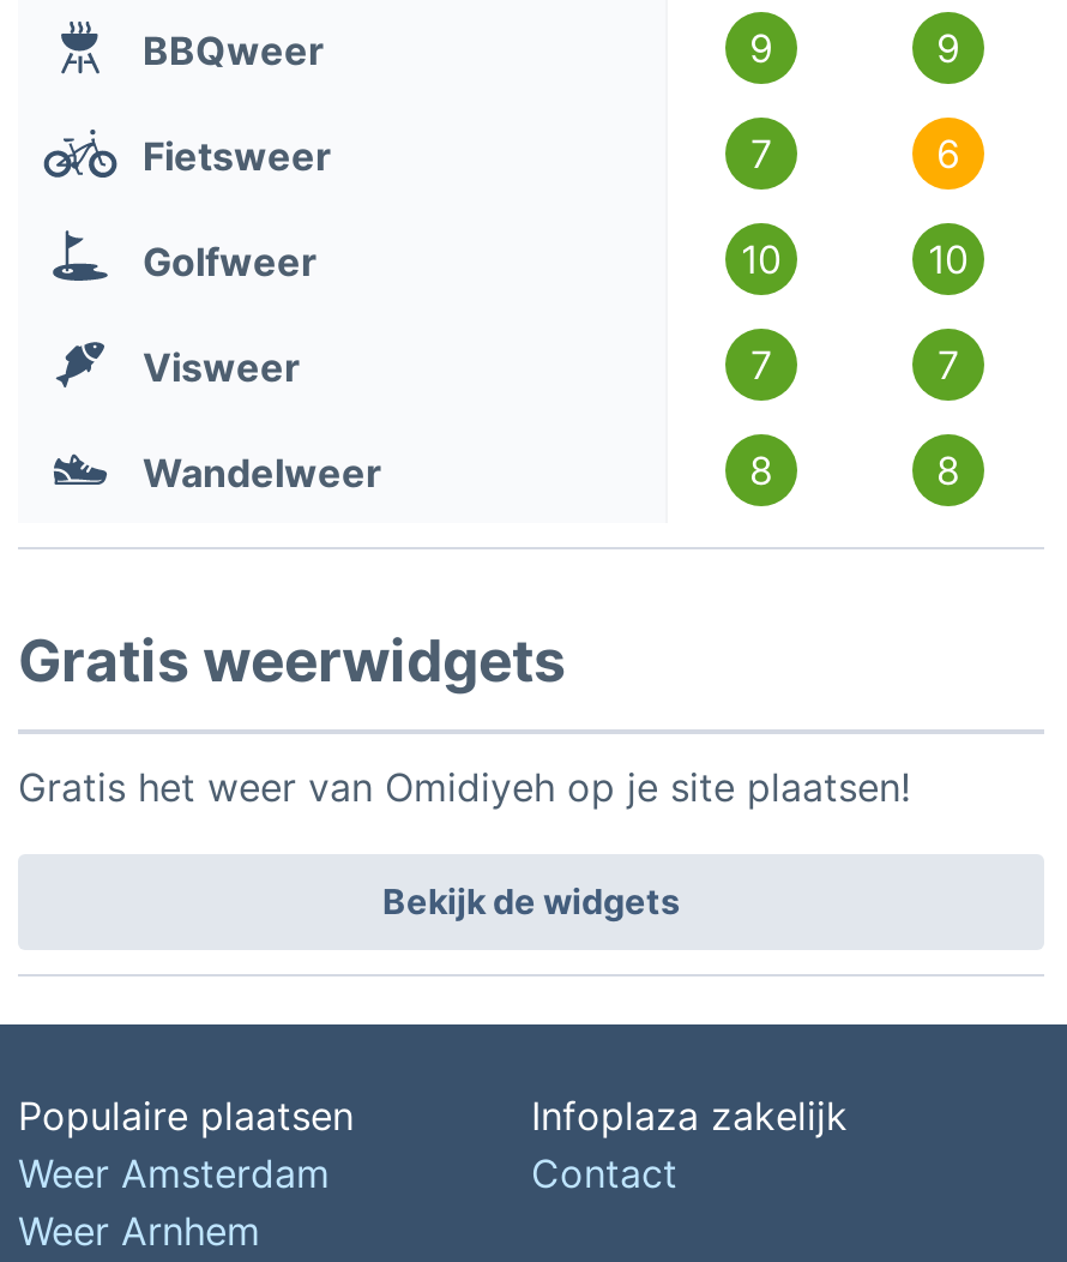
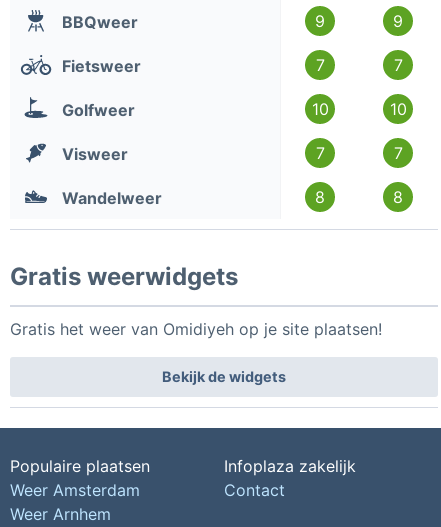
[936,129,960,177] 6 -> [393,55,402,75] 7

